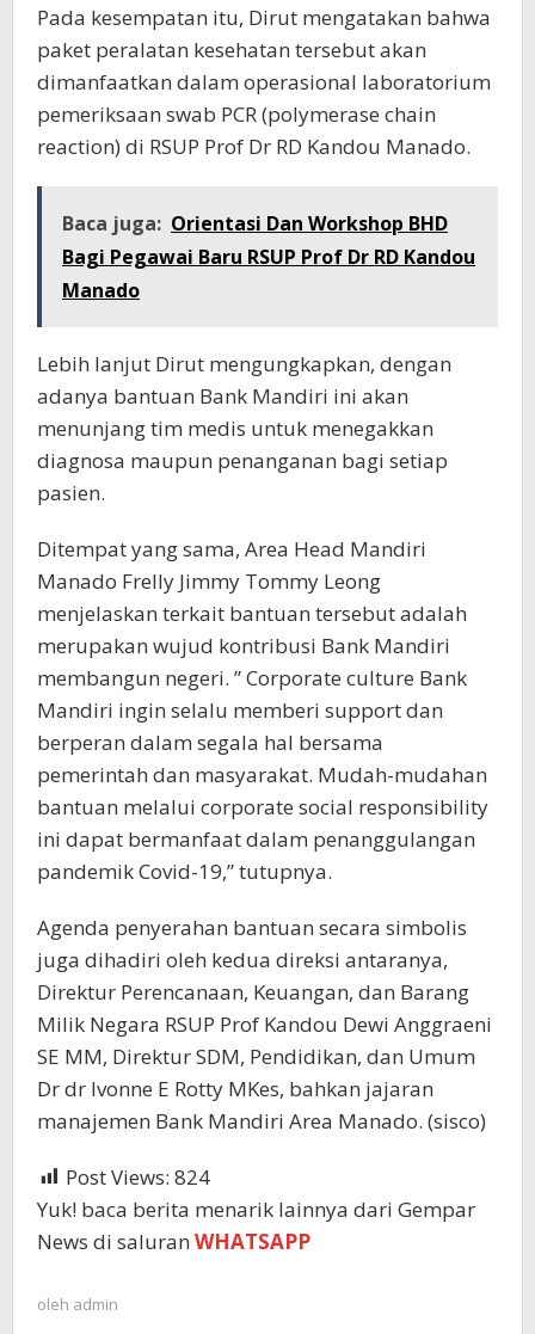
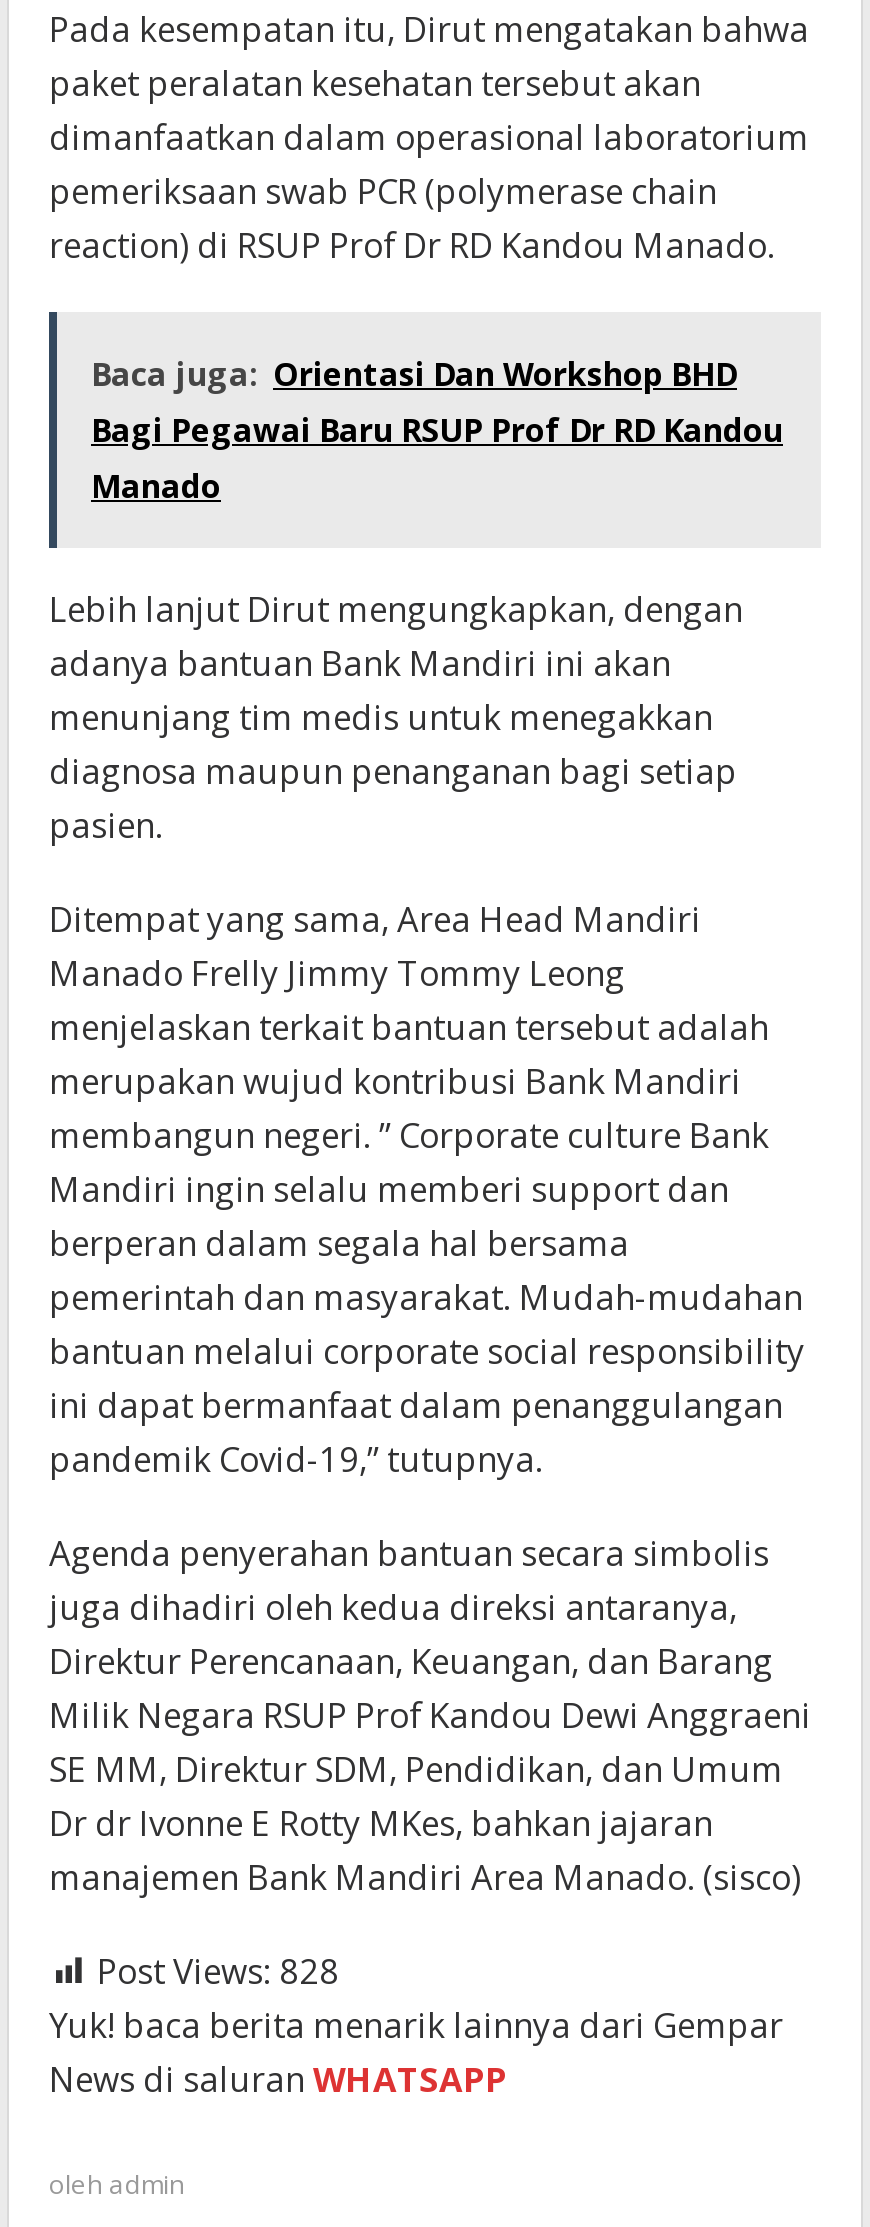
[66,1163,210,1190] Post Views: 824 -> [97,1948,339,1994] Post Views: 828

